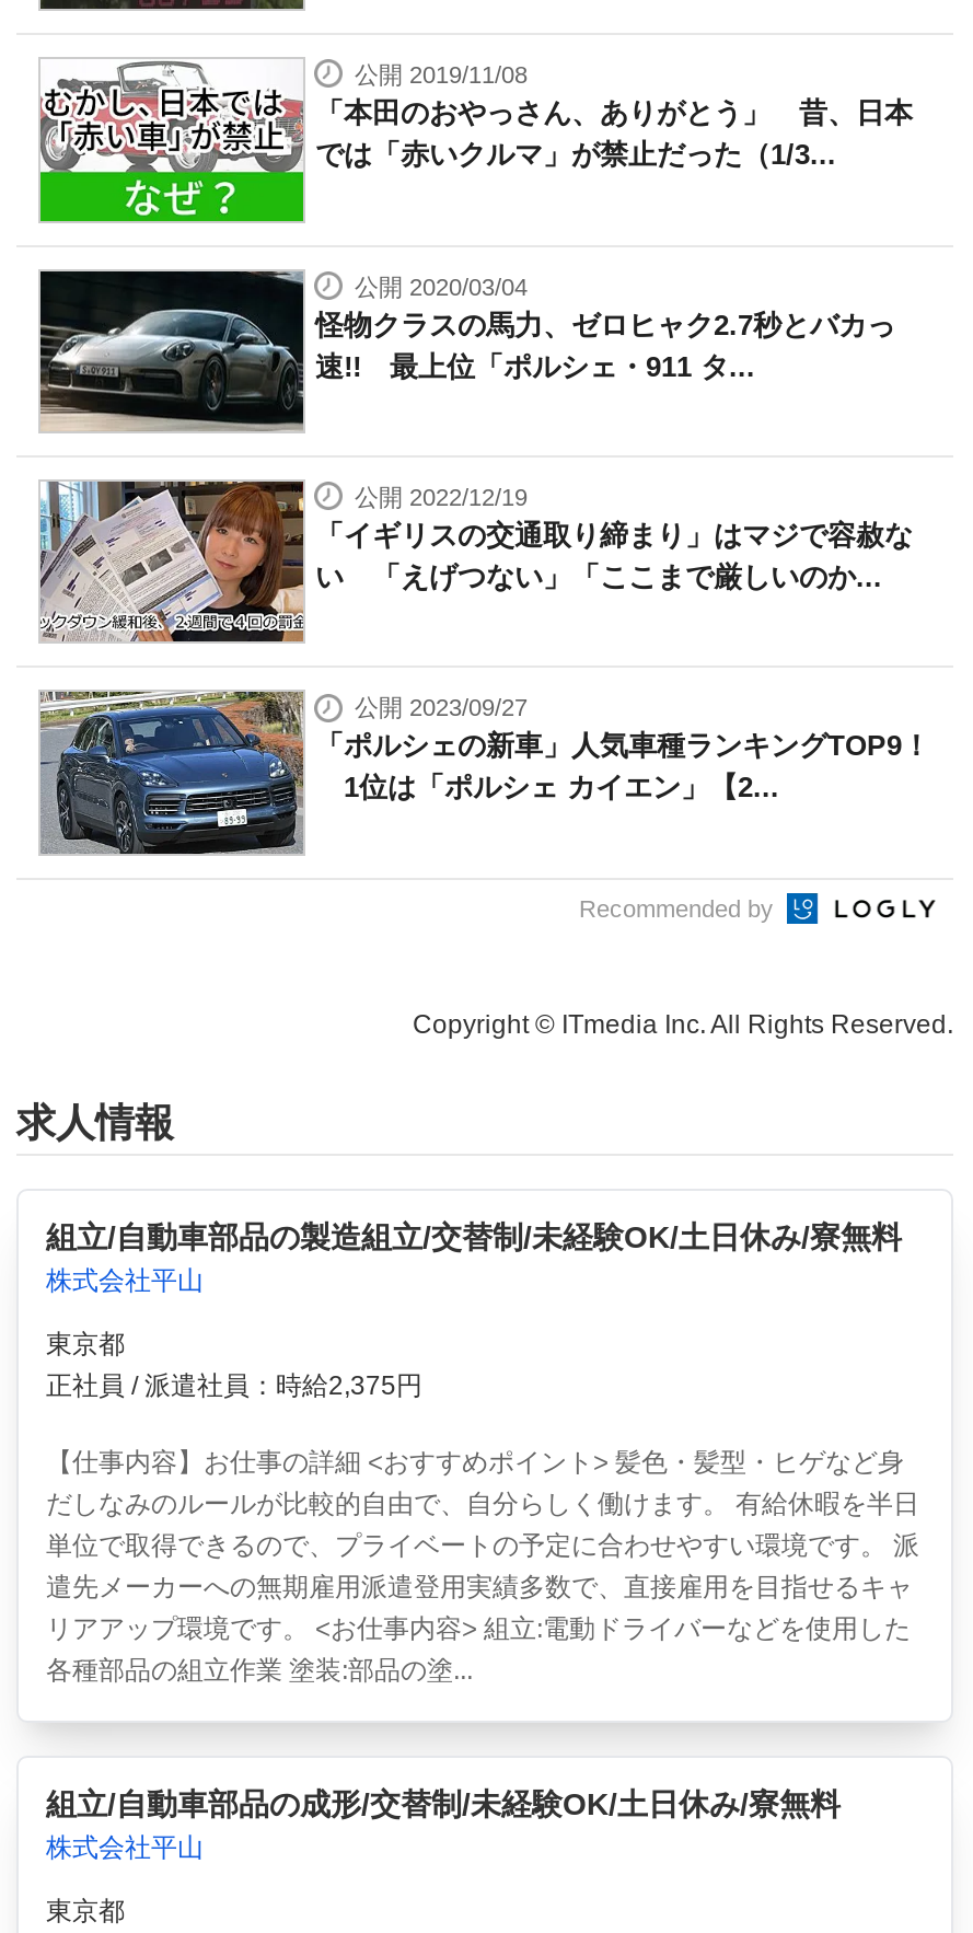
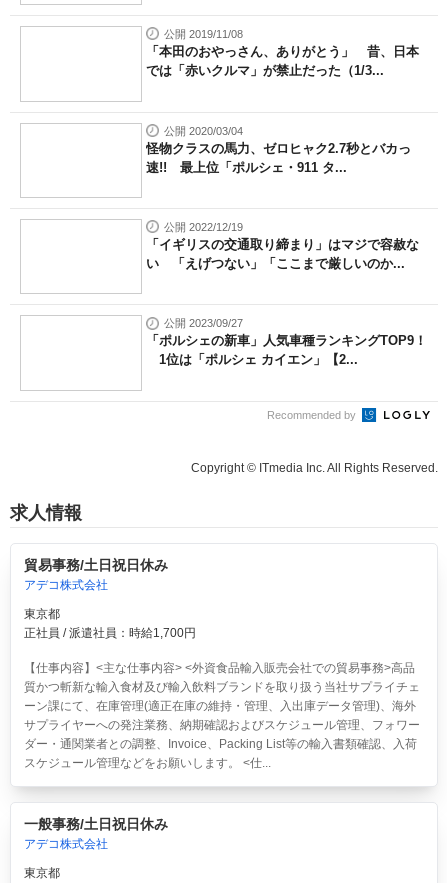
[38,59,305,223] [image] -> none
[38,269,305,433] [image] -> none
[38,479,305,644] [image] -> none
[38,690,305,856] [image] -> none
[46,1220,902,1297] 組立/自動車部品の製造組立/交替制/未経験OK/土日休み/寮無料 | 株式会社平山 -> [23,557,167,592] 貿易事務/土日祝日休み | アデコ株式会社
[46,1371,422,1402] 正社員 / 派遣社員：時給2,375円 -> [23,626,195,640] 正社員 / 派遣社員：時給1,700円
[46,1448,919,1687] 【仕事内容】お仕事の詳細 <おすすめポイント> 髪色・髪型・ヒゲなど身 | だしなみのルールが比較的自由で、自分らしく働けます。 有給休暇を半日 | 単位で取得できるので、プライベートの予定に合わせやすい環境です。 派 | 遣先メーカーへの無期雇用派遣登用実績多数で、直接雇用を目指せるキャ | リアアップ環境です。 <お仕事内容> 組立:電動ドライバーなどを使用した | 各種部品の組立作業 塗装:部品の塗... -> [23,661,419,770] 【仕事内容】<主な仕事内容> <外資食品輸入販売会社での貿易事務>高品 | 質かつ斬新な輸入食材及び輸入飲料ブランドを取り扱う当社サプライチェ | ーン課にて、在庫管理(適正在庫の維持・管理、入出庫データ管理)、海外 | サプライヤーへの発注業務、納期確認およびスケジュール管理、フォワー | ダー・通関業者との調整、Invoice、Packing List等の輸入書類確認、入荷 | スケジュール管理などをお願いします。 <仕...
[46,1787,841,1864] 組立/自動車部品の成形/交替制/未経験OK/土日休み/寮無料 | 株式会社平山 -> [23,816,167,851] 一般事務/土日祝日休み | アデコ株式会社

